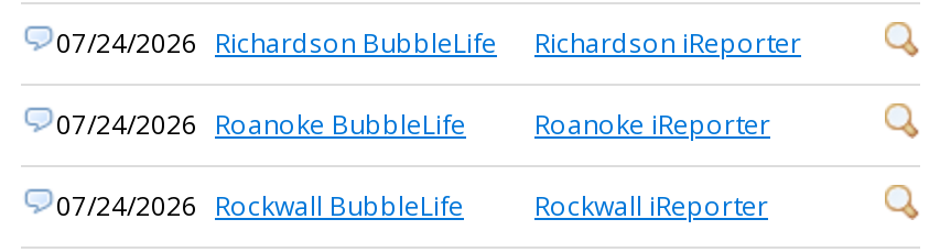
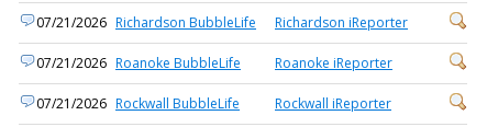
[56,24,497,62] 07/24/2026 Richardson BubbleLife -> [36,13,256,32] 07/21/2026 Richardson BubbleLife
[56,106,466,143] 07/24/2026 Roanoke BubbleLife -> [36,54,241,72] 07/21/2026 Roanoke BubbleLife
[56,187,464,224] 07/24/2026 Rockwall BubbleLife -> [36,94,240,113] 07/21/2026 Rockwall BubbleLife

